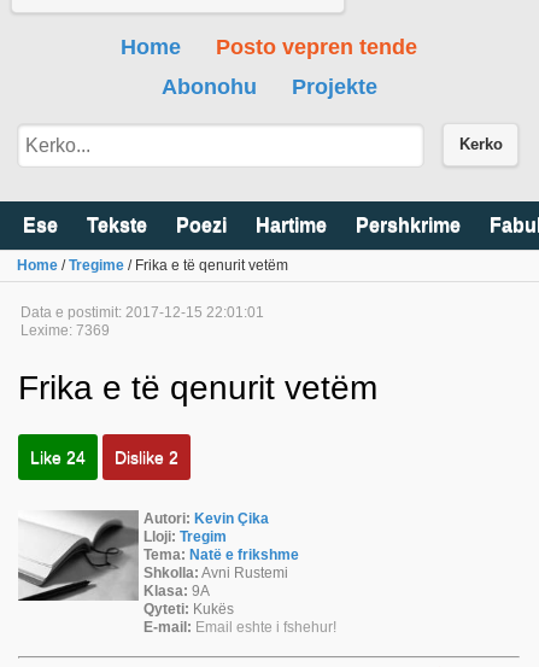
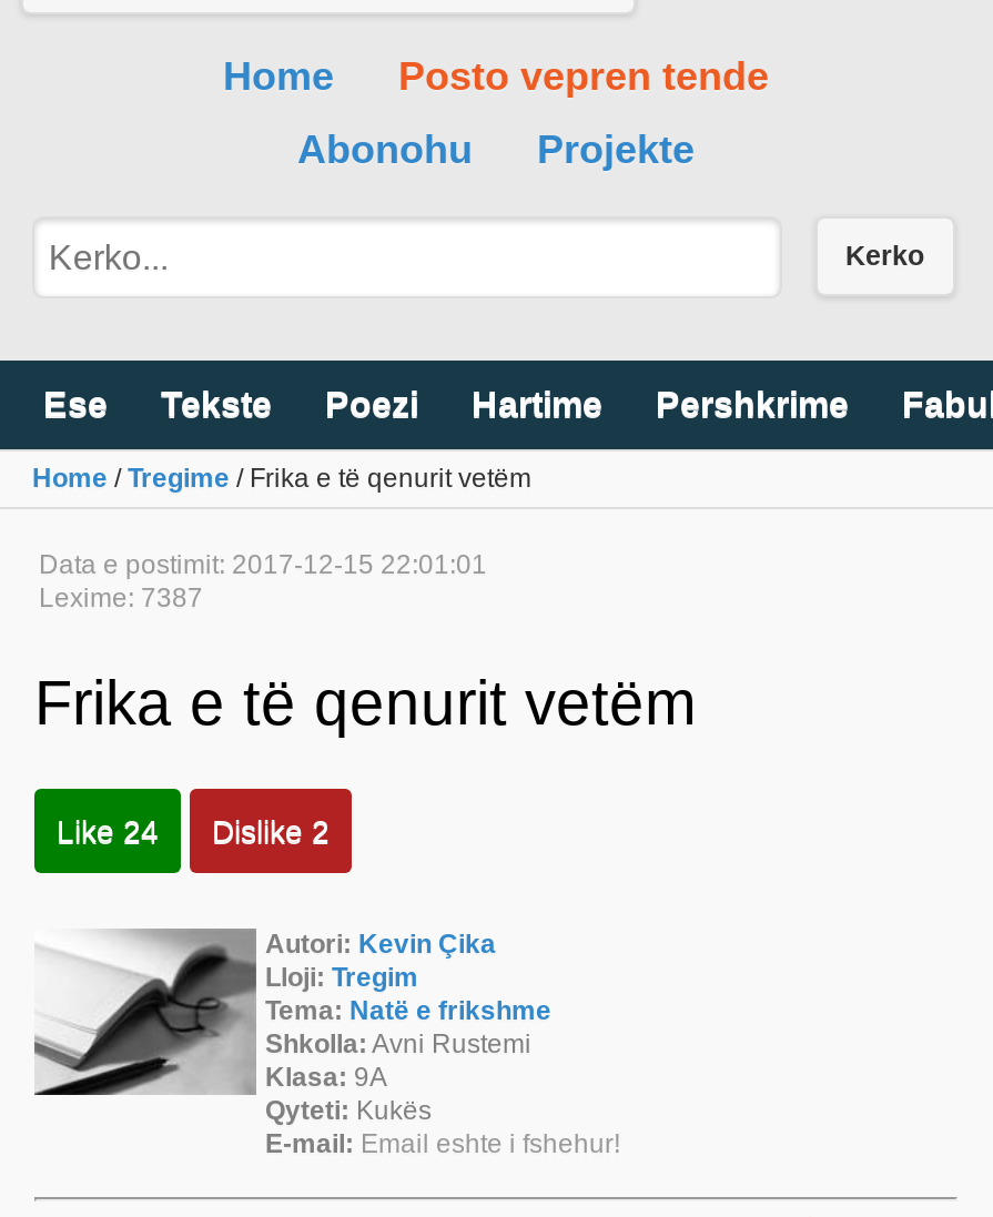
[20,322,110,339] Lexime: 7369 -> [39,583,203,614] Lexime: 7387

